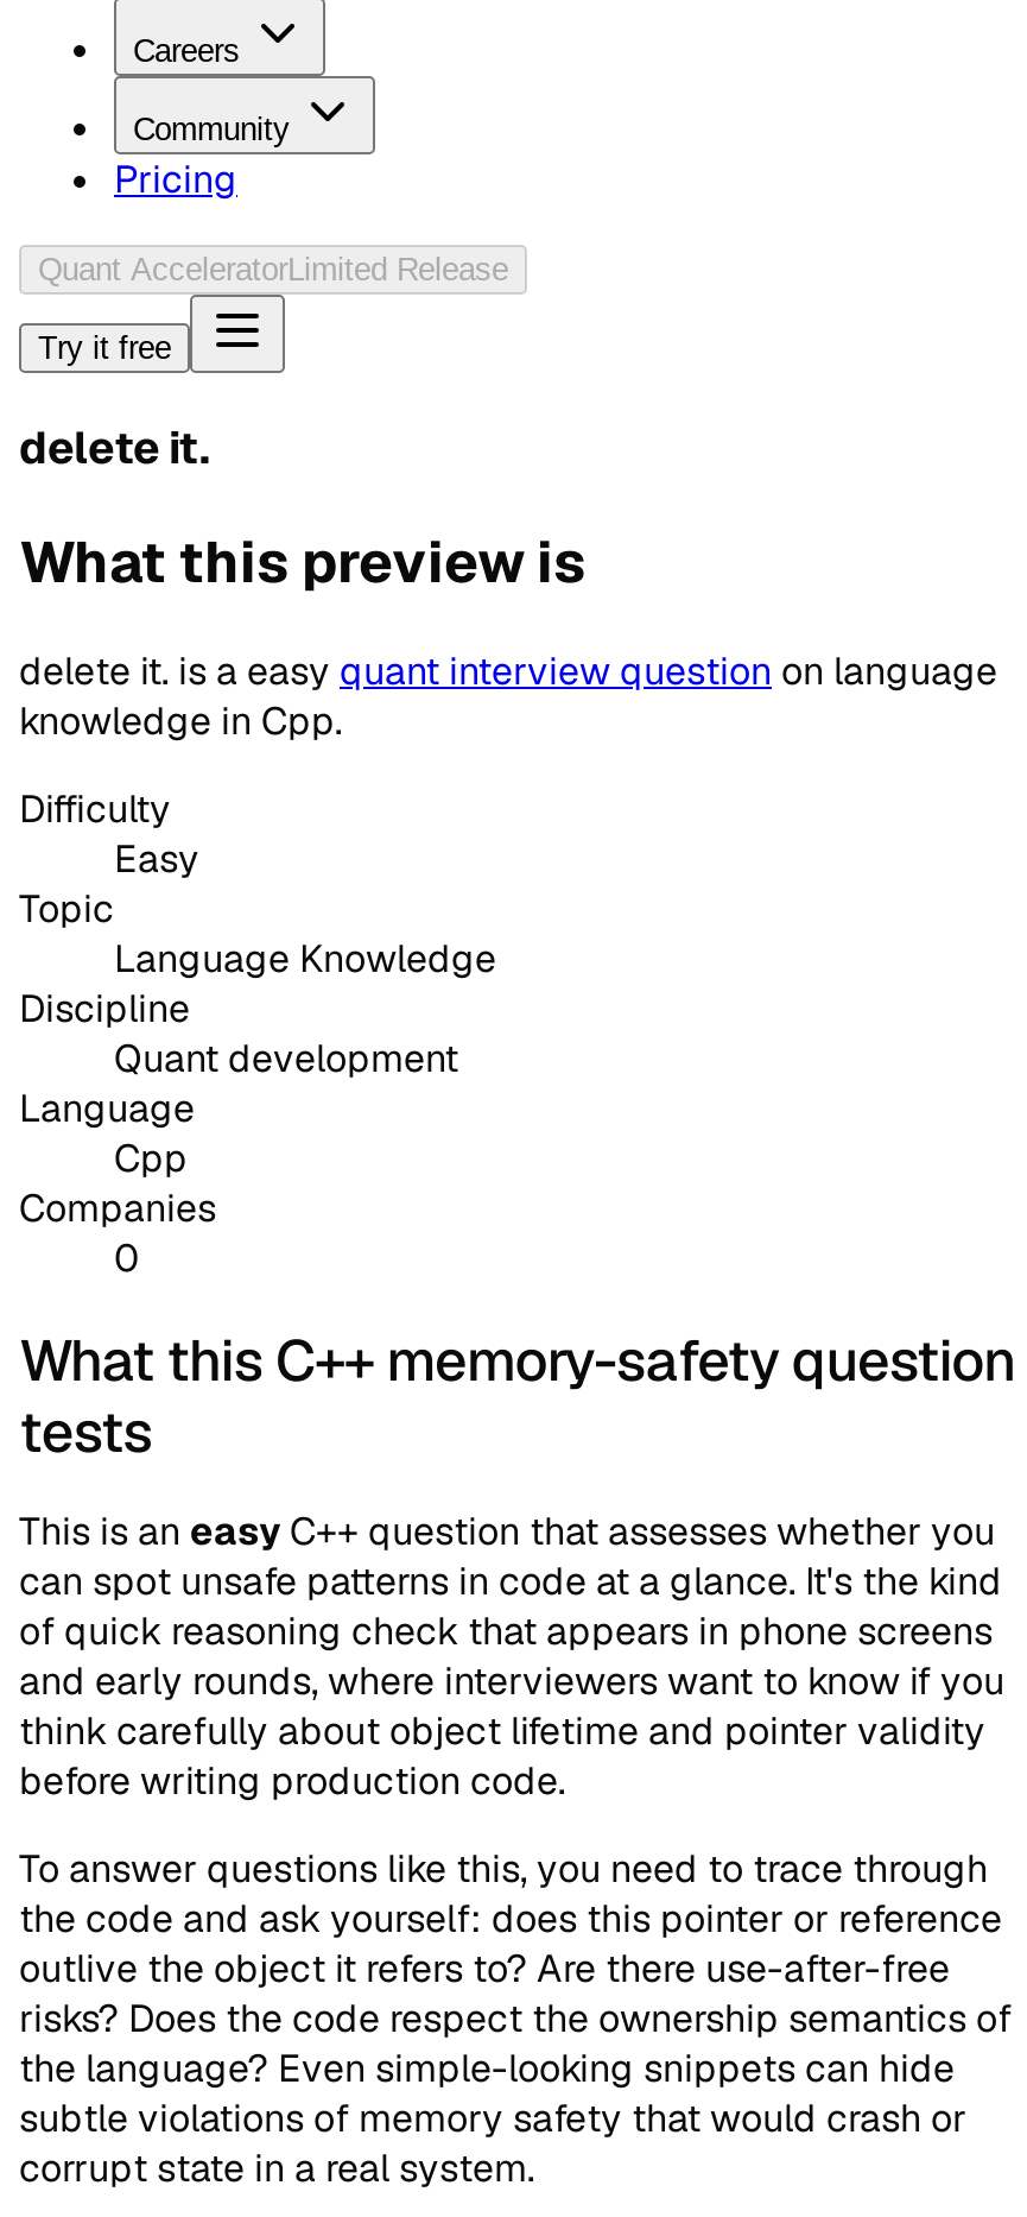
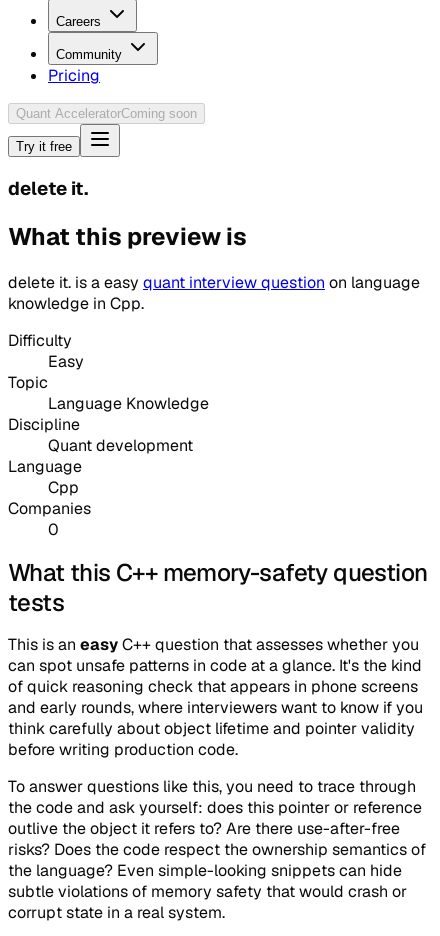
[38,253,508,289] Quant AcceleratorLimited Release -> [16,106,197,121] Quant AcceleratorComing soon

